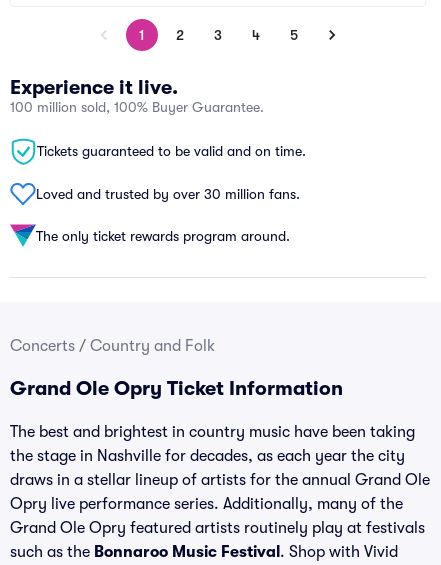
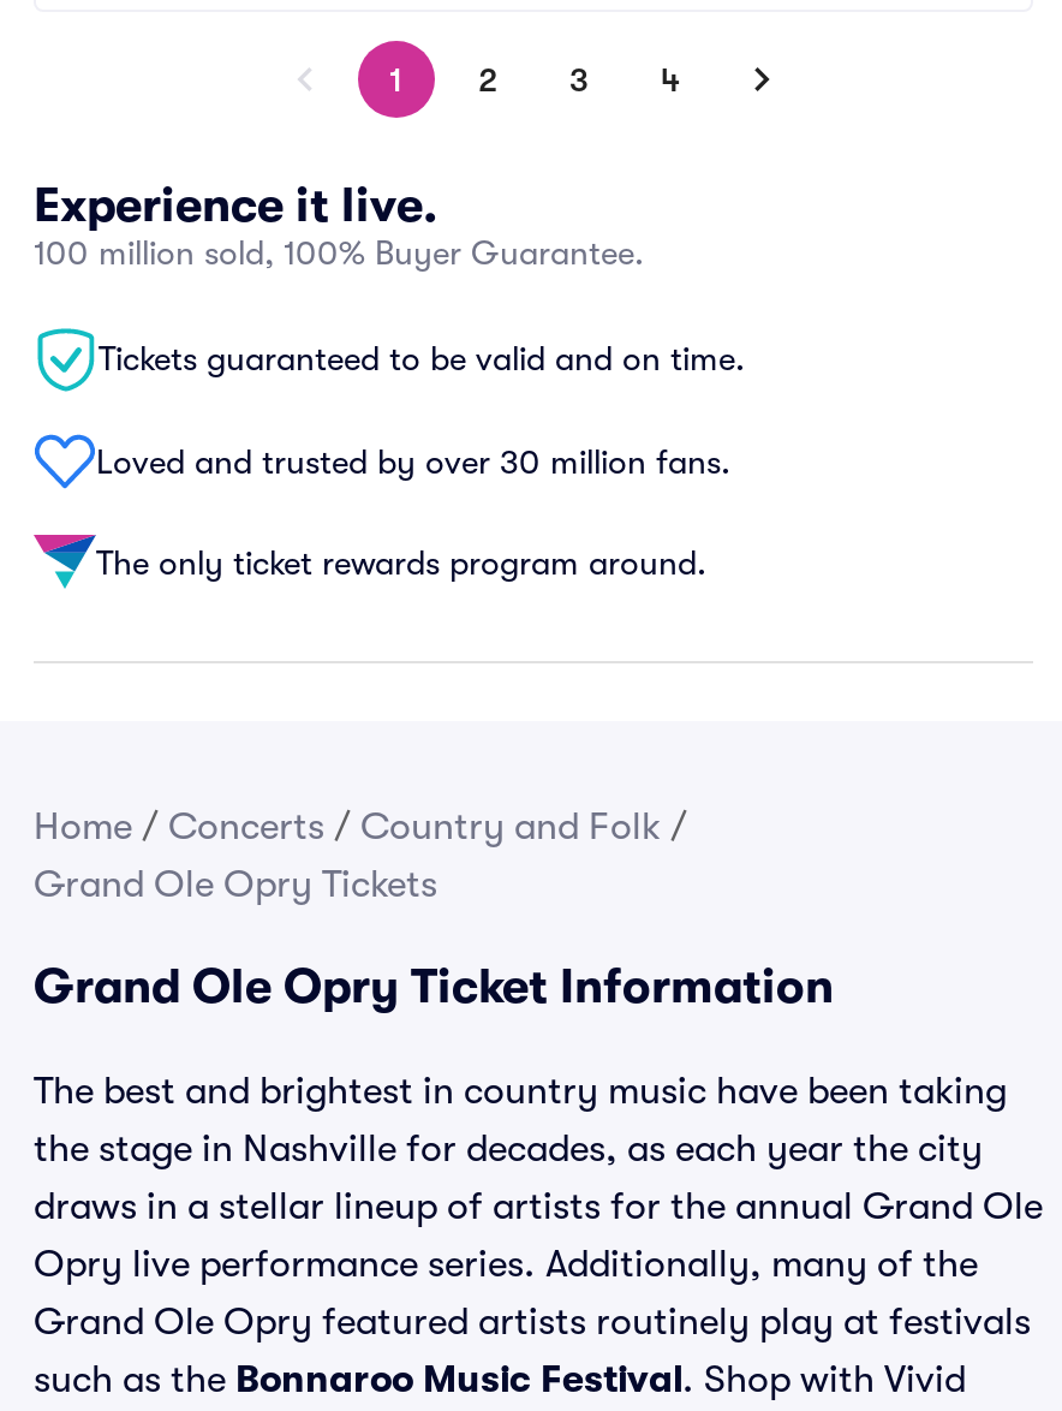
[290,27,298,43] 5 -> none
[10,337,215,355] Concerts / Country and Folk -> [34,805,687,906] Home / Concerts / Country and Folk / | Grand Ole Opry Tickets

